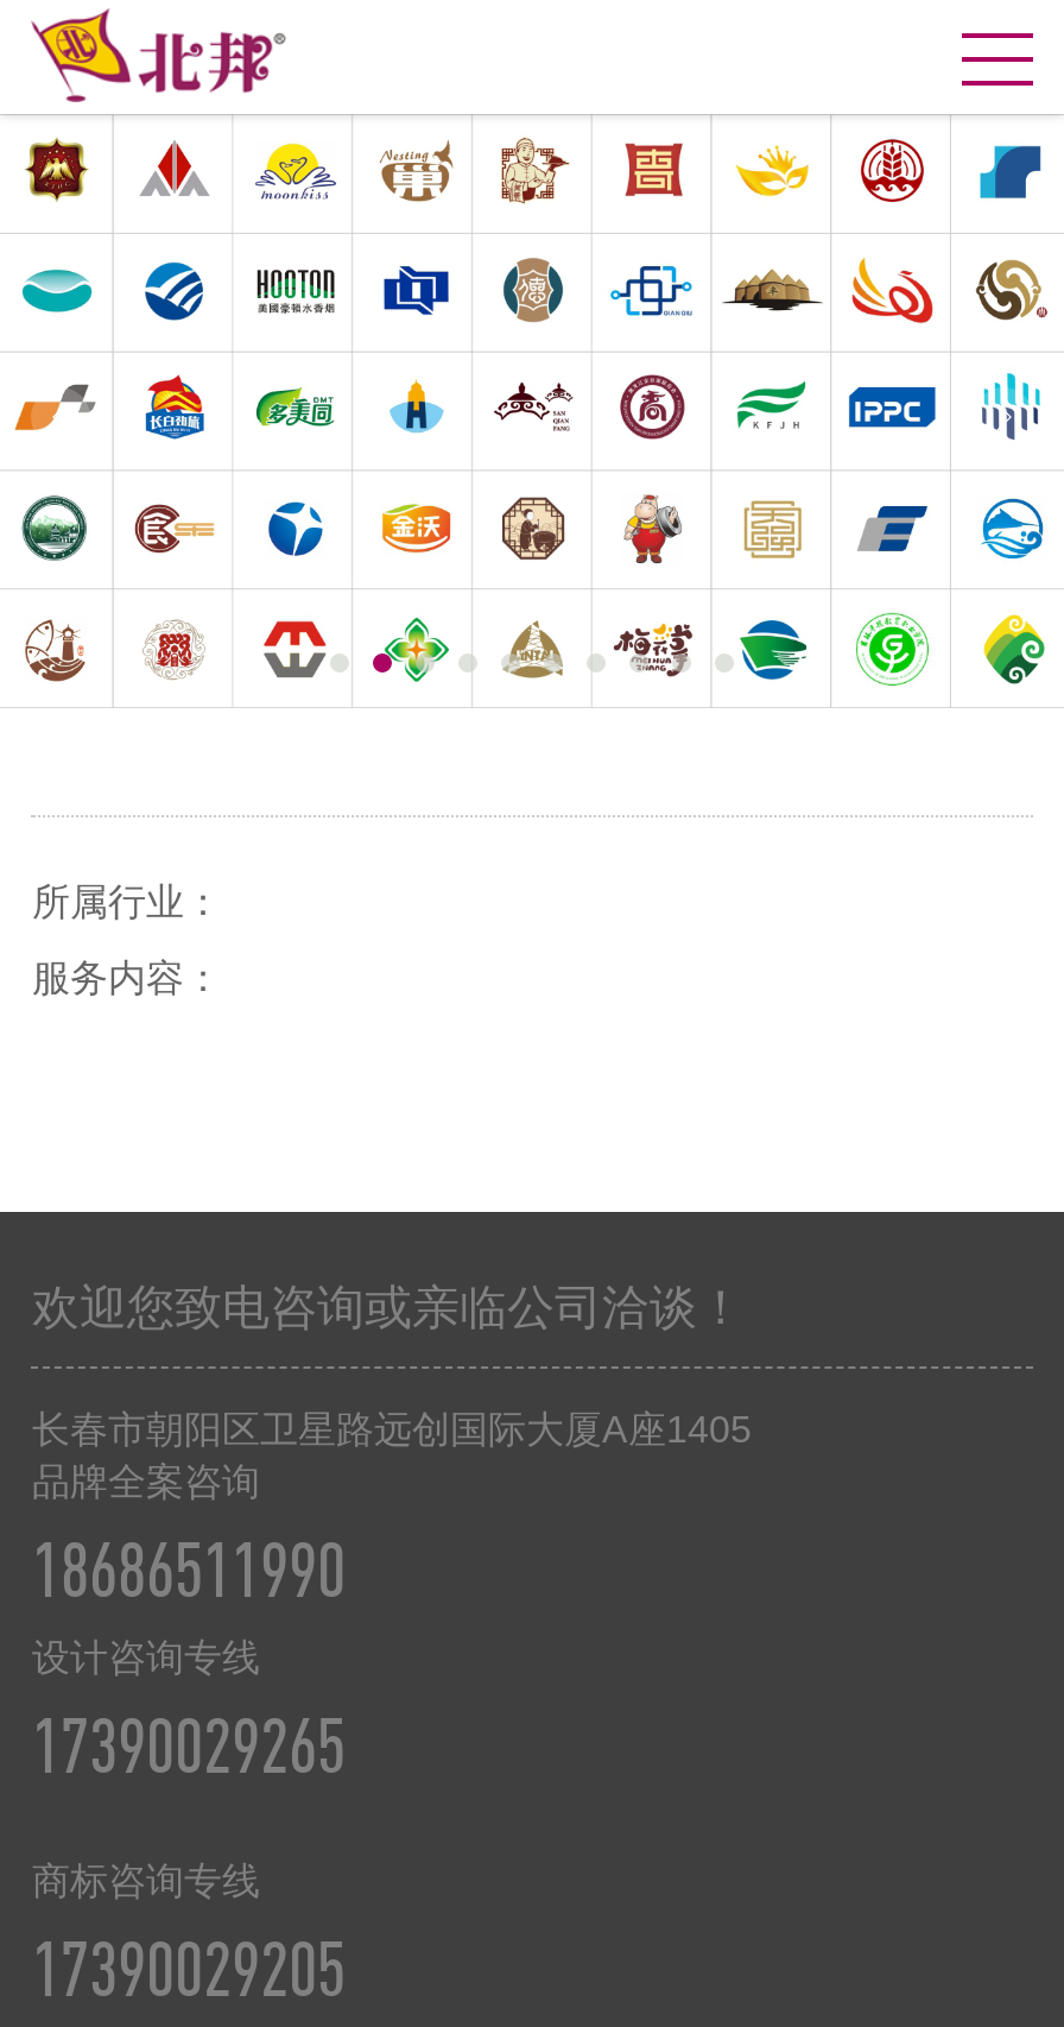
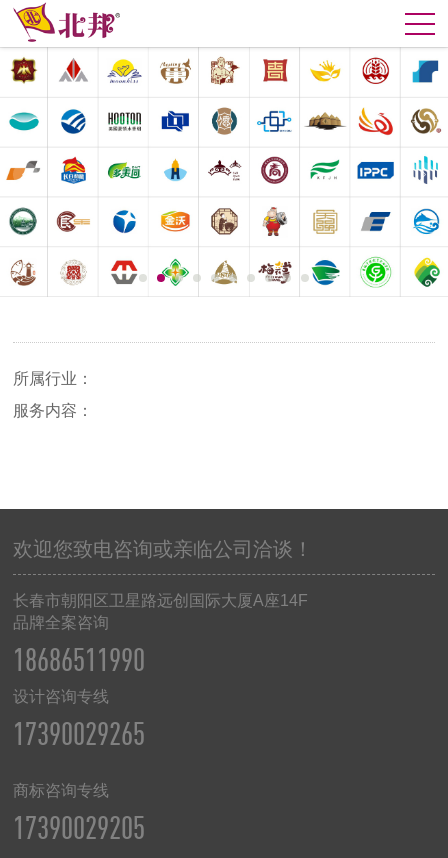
[32,1409,751,1450] 长春市朝阳区卫星路远创国际大厦A座1405 -> [13,592,308,609] 长春市朝阳区卫星路远创国际大厦A座14F

